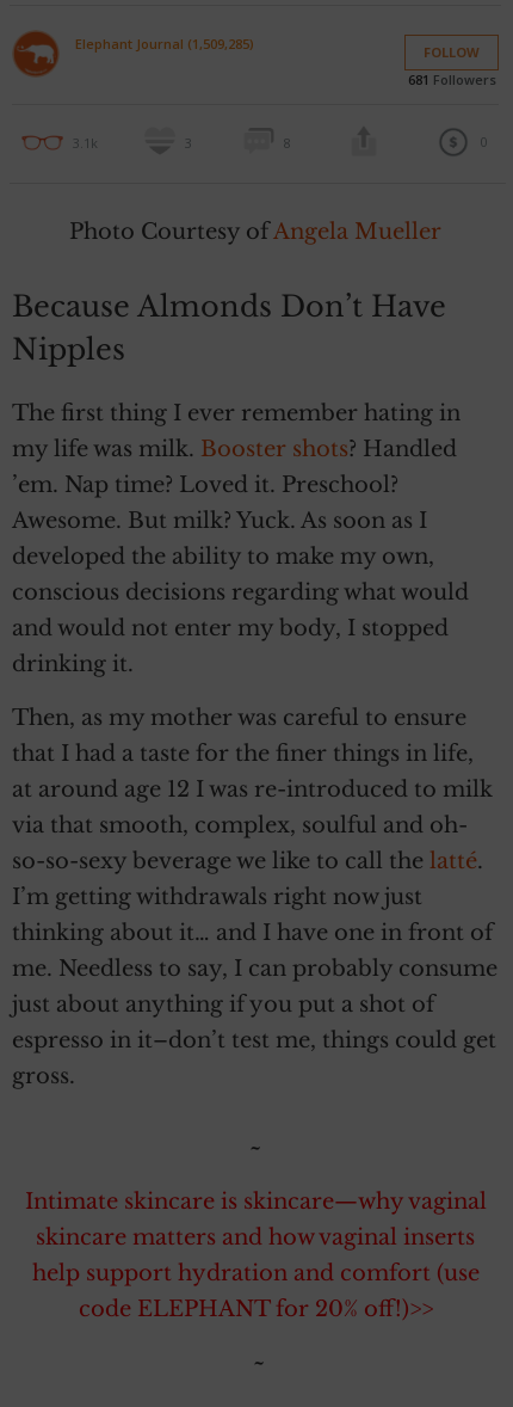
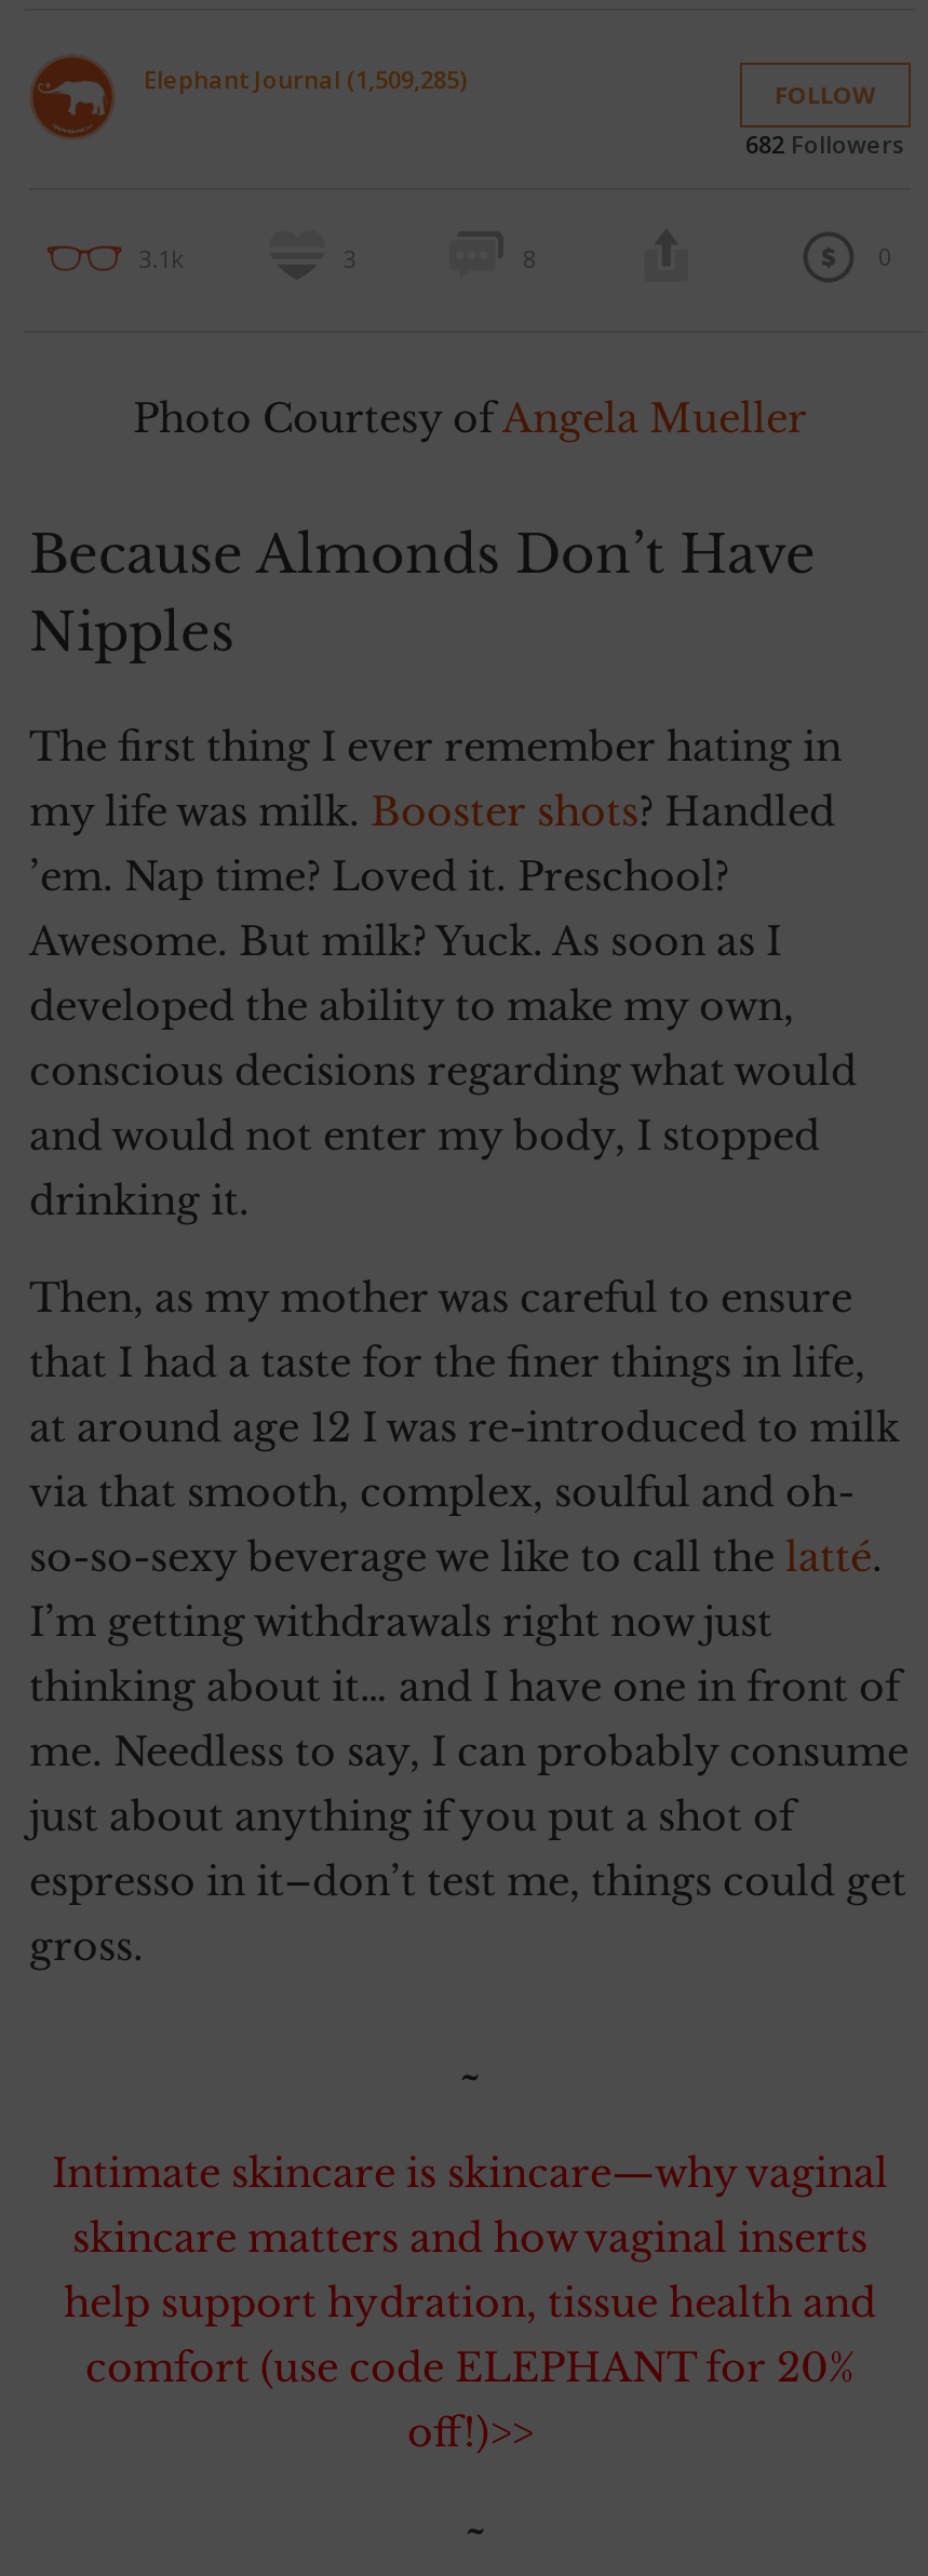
[407,70,496,88] 681Followers -> [745,128,905,160] 682Followers
[32,1260,479,1322] help support hydration and comfort (use | code ELEPHANT for 20% off!)>> -> [64,2280,876,2457] help support hydration, tissue health and | comfort (use code ELEPHANT for 20% | off!)>>

